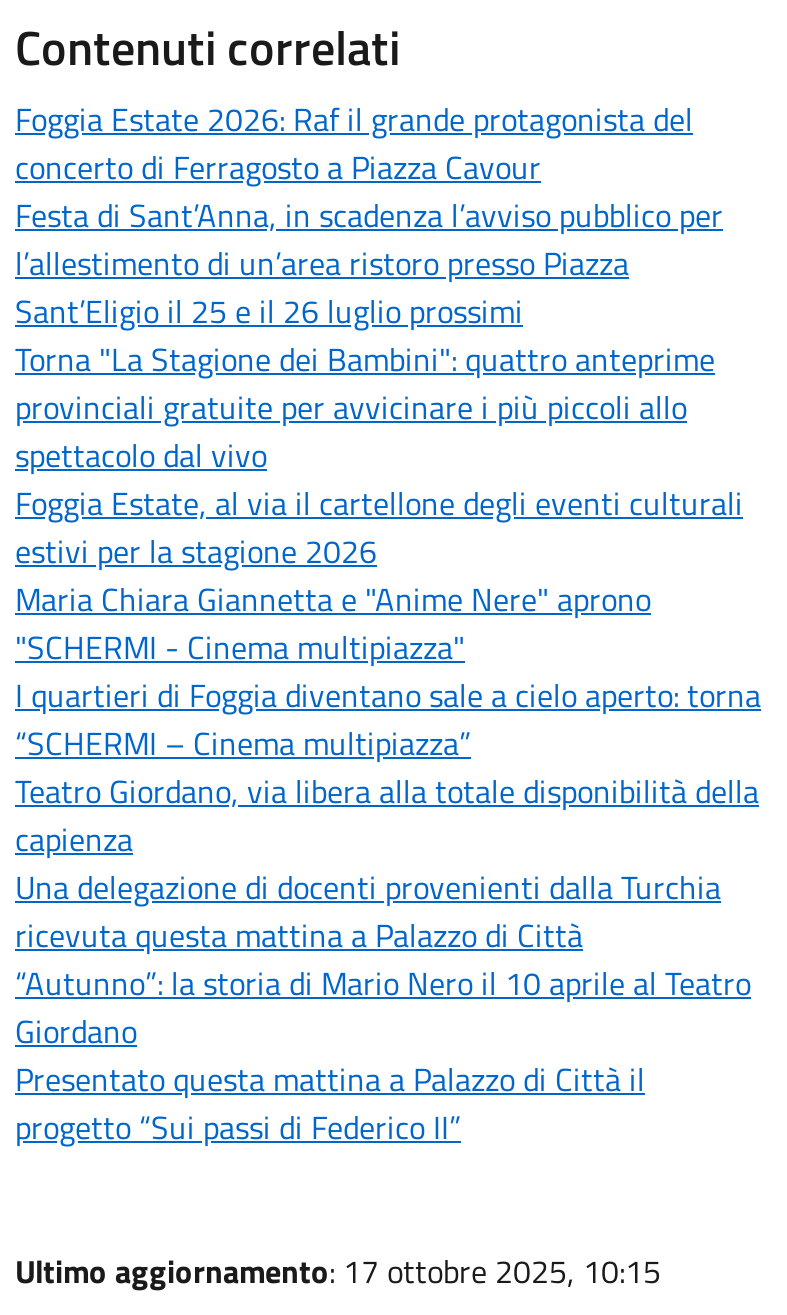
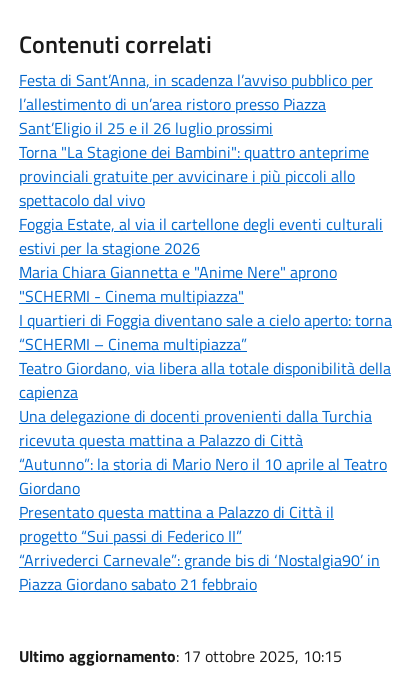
[15,94,693,190] Foggia Estate 2026: Raf il grande protagonista del | concerto di Ferragosto a Piazza Cavour -> none
moved [15,190,761,1150] -> [19,68,392,548]: Festa di Sant’Anna, in scadenza l’avviso pubblico per | l’allestimento di un’area ristoro presso Piazza | Sant’Eligio il 25 e il 26 luglio prossimi | ... | Presentato questa mattina a Palazzo di Città il | progetto “Sui passi di Federico II”
none -> [19,548,380,596] “Arrivederci Carnevale”: grande bis di ‘Nostalgia90’ in | Piazza Giordano sabato 21 febbraio

